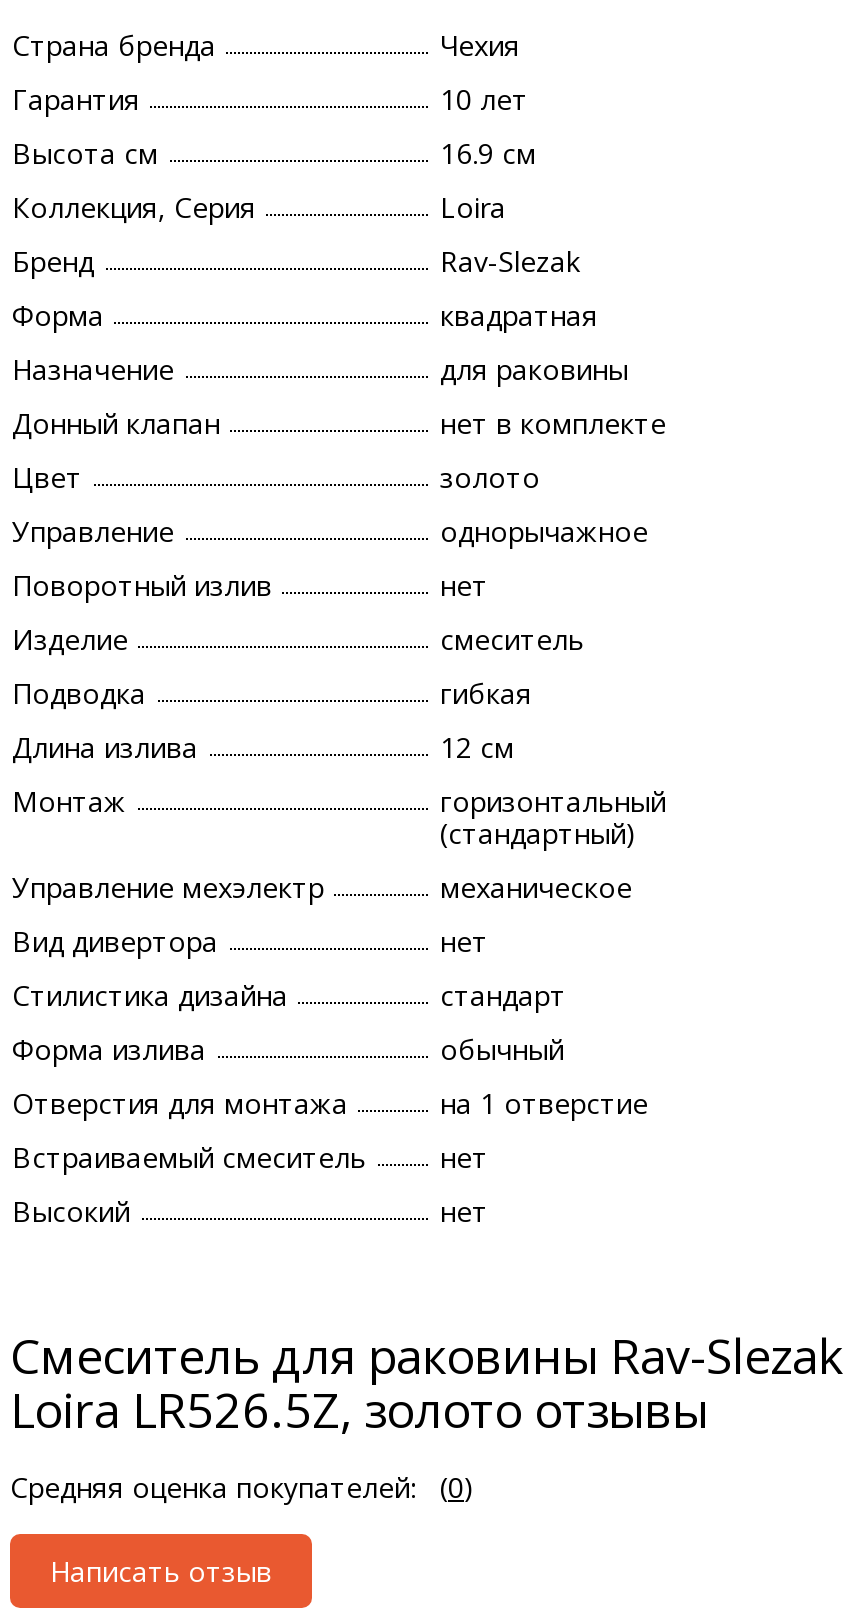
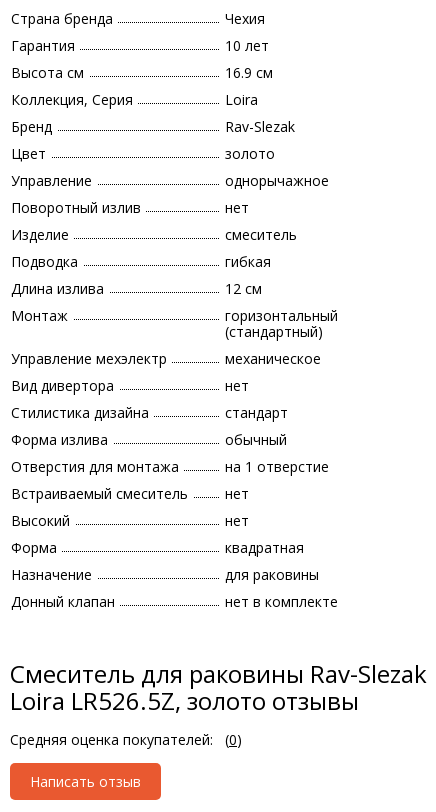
moved [12,296,666,442] -> [11,538,338,611]: Форма | квадратная | Назначение | для раковины | Донный клапан | нет в комплекте
moved [12,458,666,1230] -> [11,144,338,530]: Цвет | золото | Управление | ... | Высокий | нет

